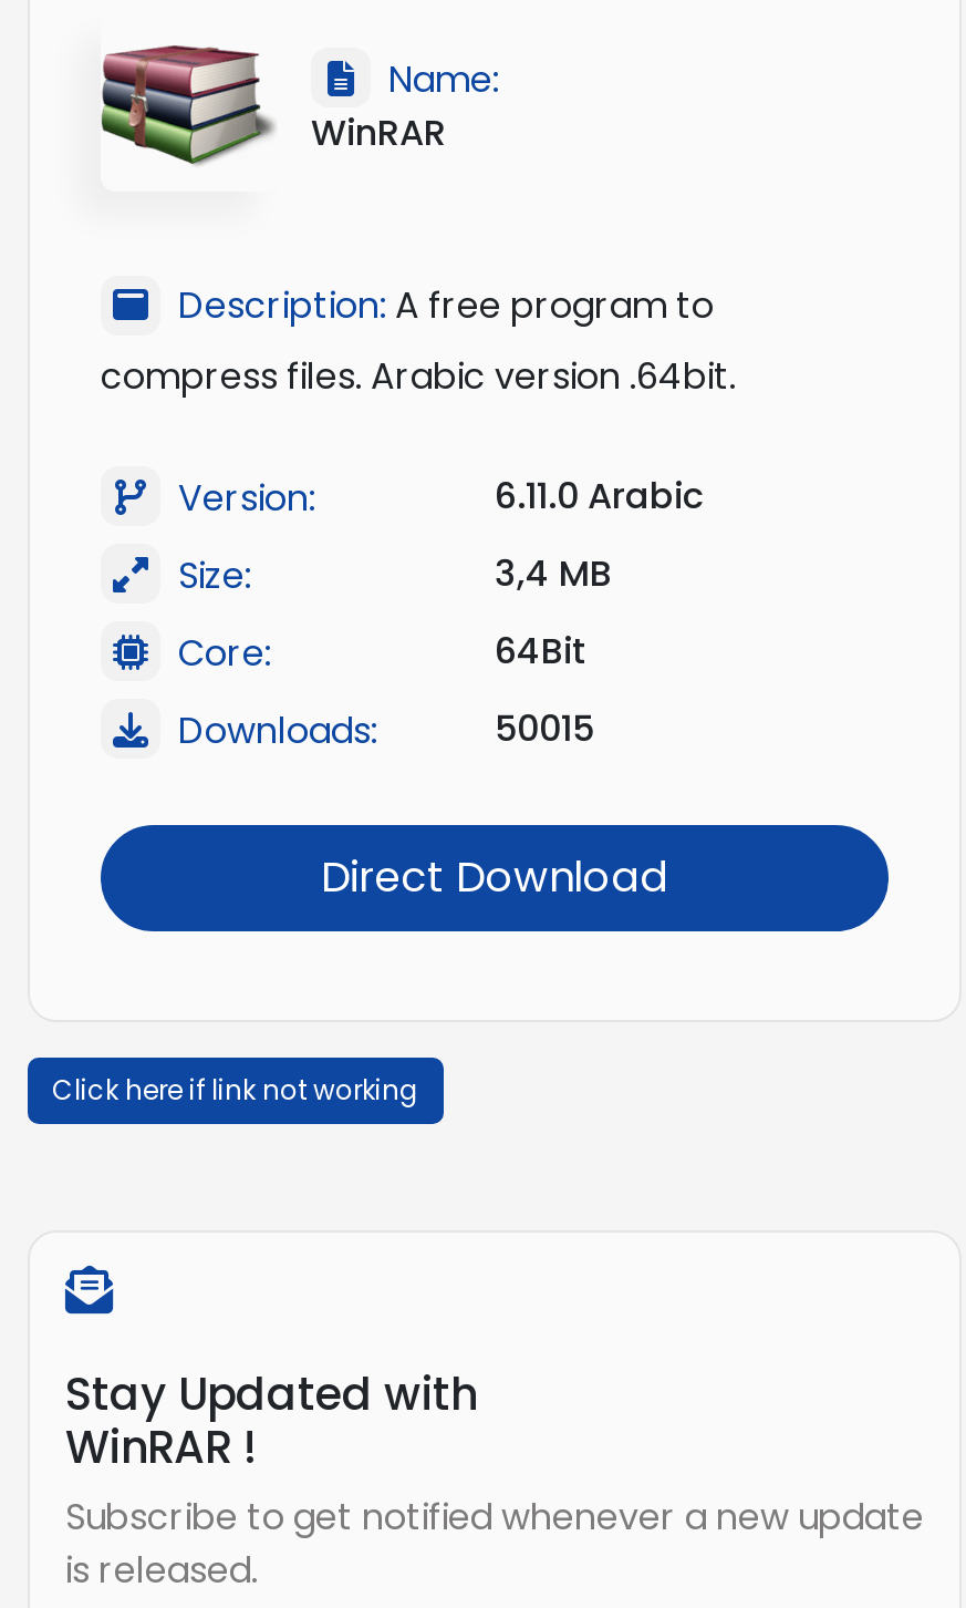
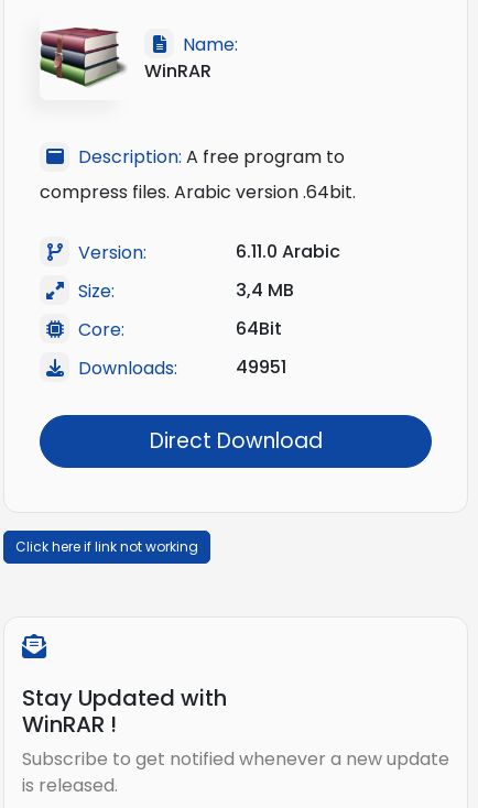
[495,703,594,754] 50015 -> [236,354,286,380] 49951

